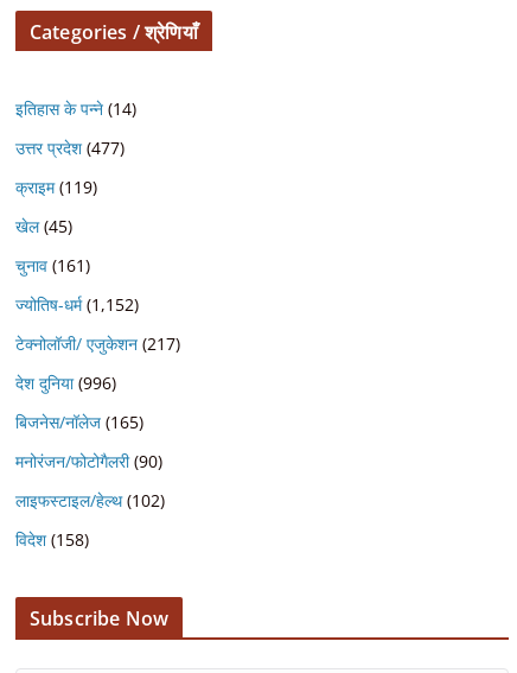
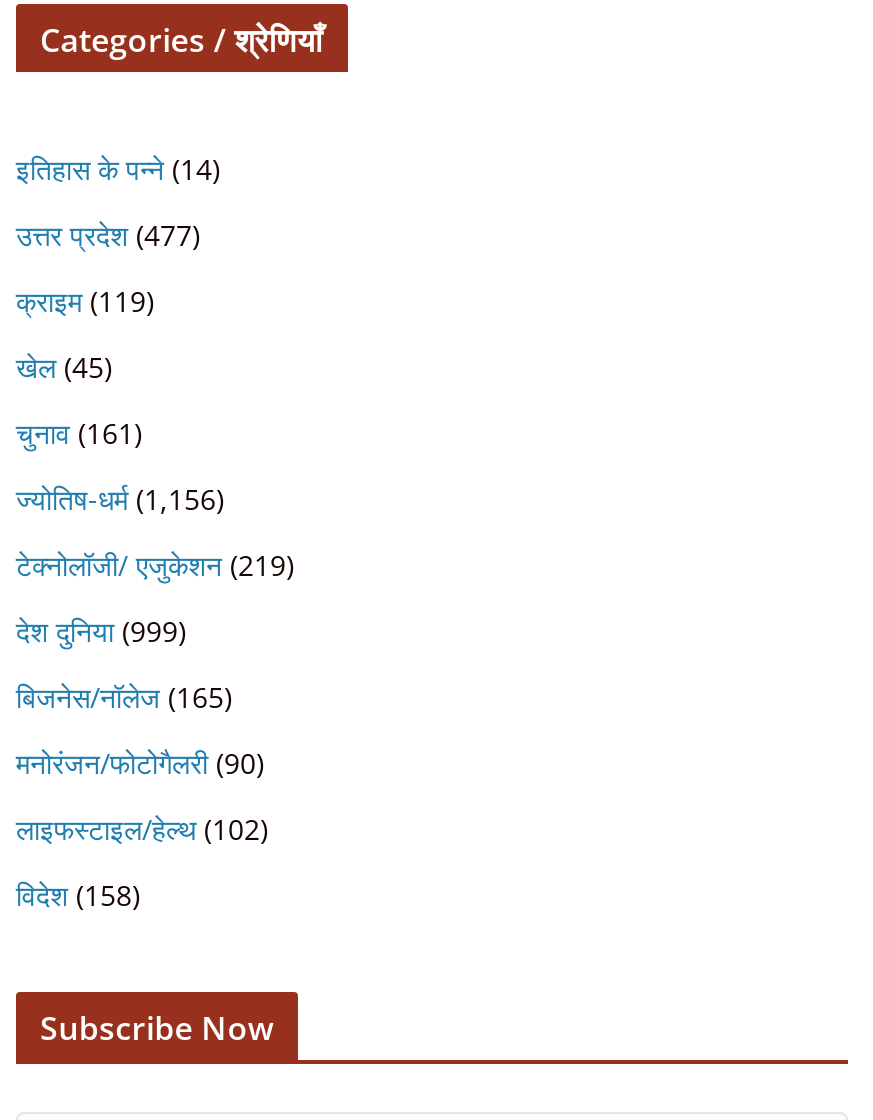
[15,294,139,316] ज्योतिष-धर्म (1,152) -> [16,481,224,519] ज्योतिष-धर्म (1,156)
[15,333,180,355] टेक्नोलॉजी/ एजुकेशन (217) -> [16,547,294,585] टेक्नोलॉजी/ एजुकेशन (219)
[15,372,116,394] देश दुनिया (996) -> [16,613,186,651] देश दुनिया (999)

